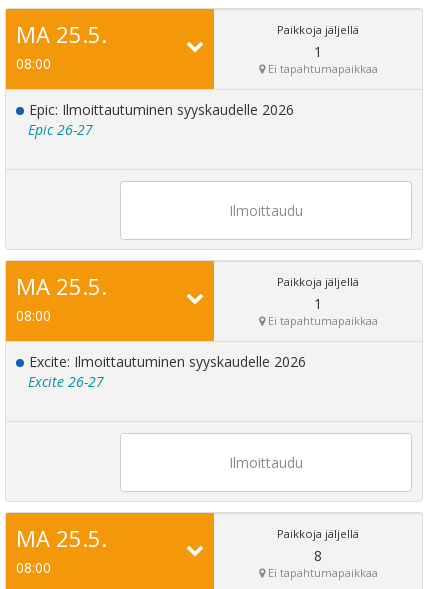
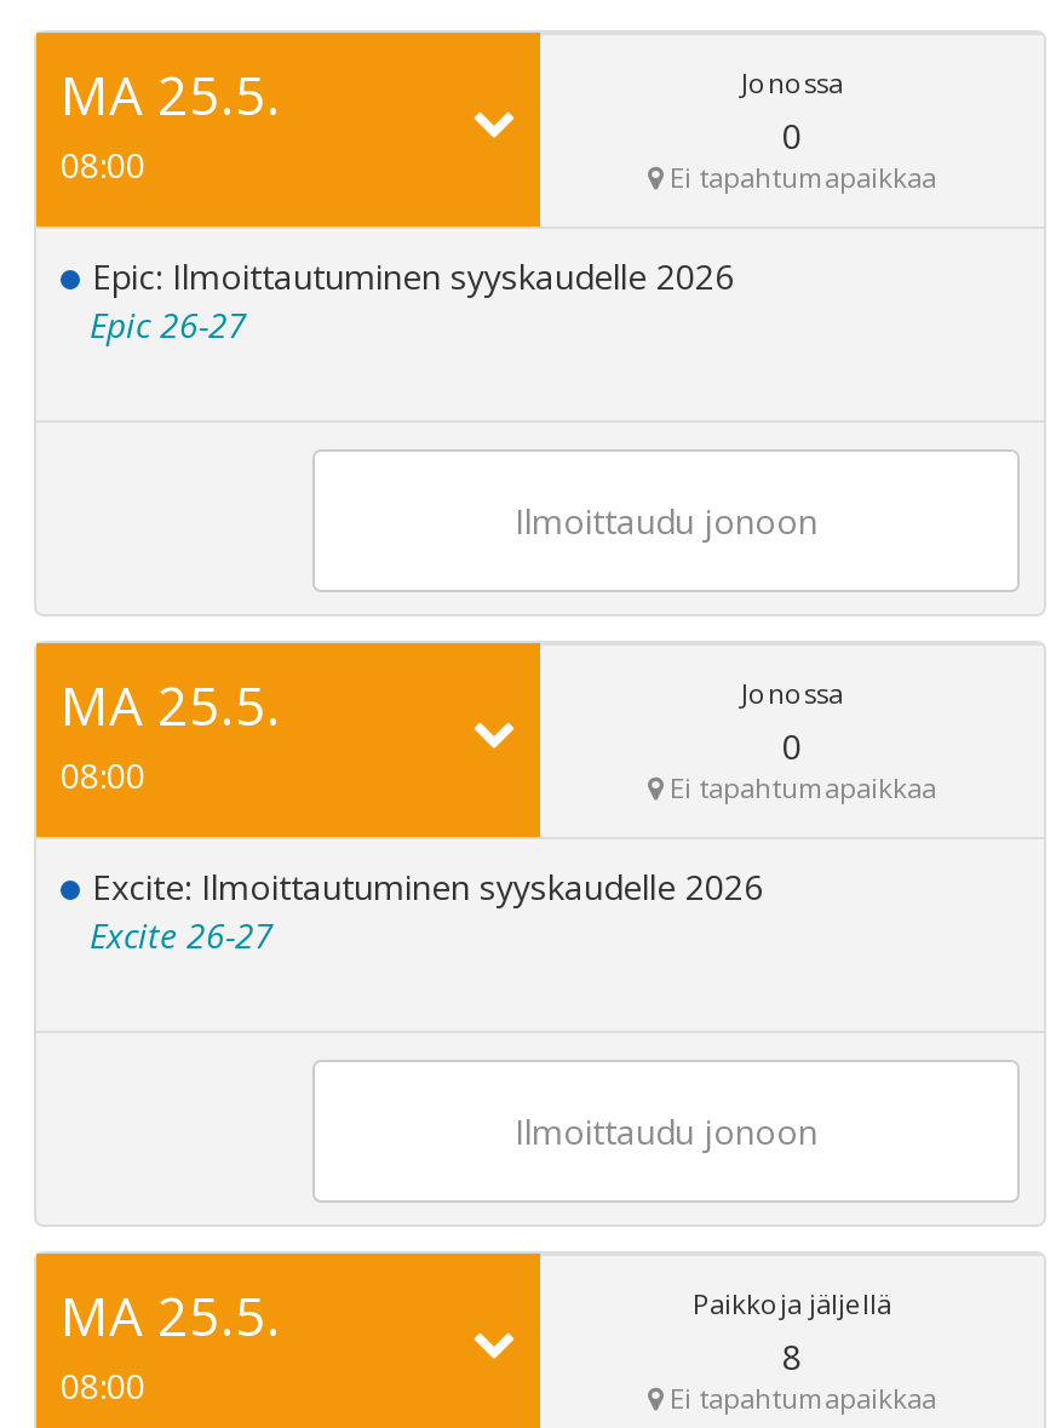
[277,22,359,61] Paikkoja jäljellä | 1 -> [741,64,843,158] Jonossa | 0
[229,200,303,219] Ilmoittaudu -> [515,497,817,543] Ilmoittaudu jonoon
[277,274,359,313] Paikkoja jäljellä | 1 -> [741,674,843,769] Jonossa | 0
[229,452,303,471] Ilmoittaudu -> [515,1107,817,1153] Ilmoittaudu jonoon

